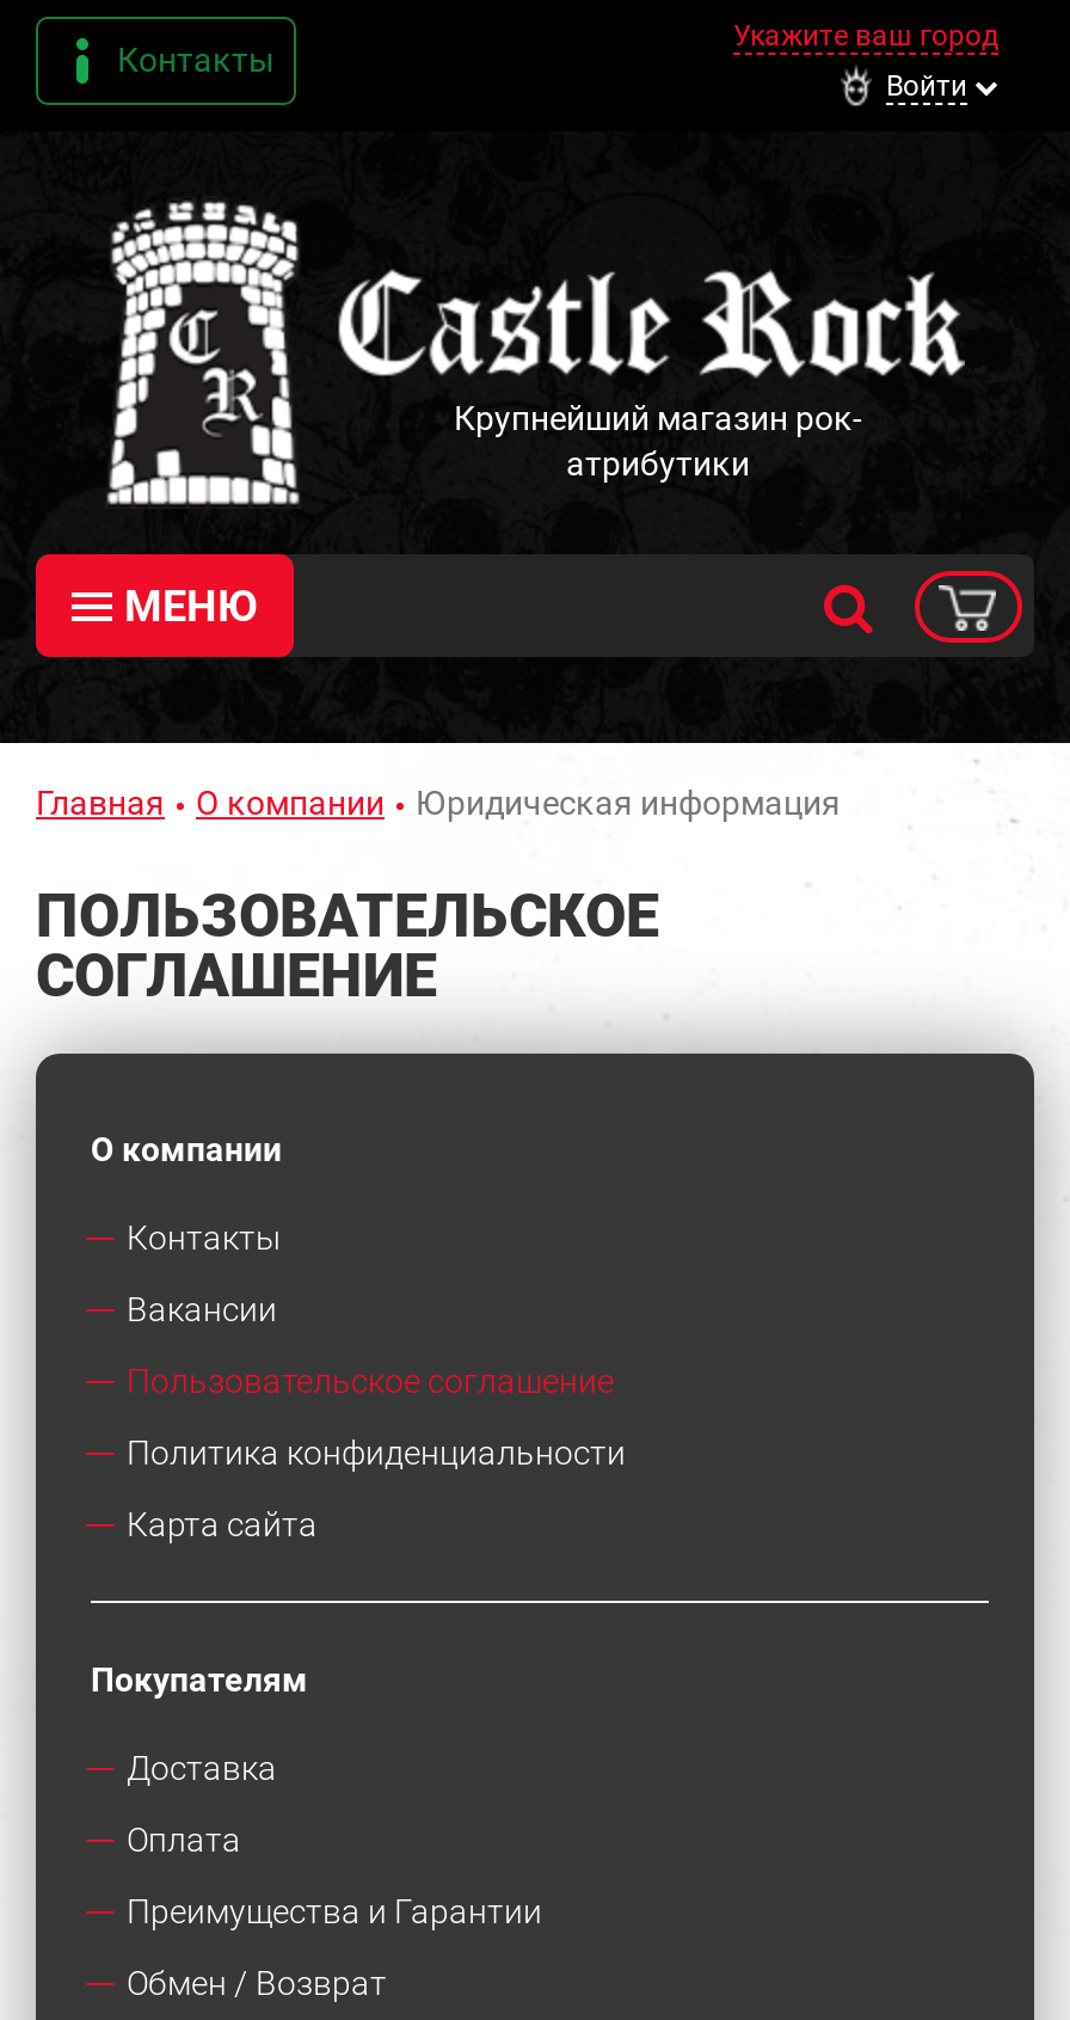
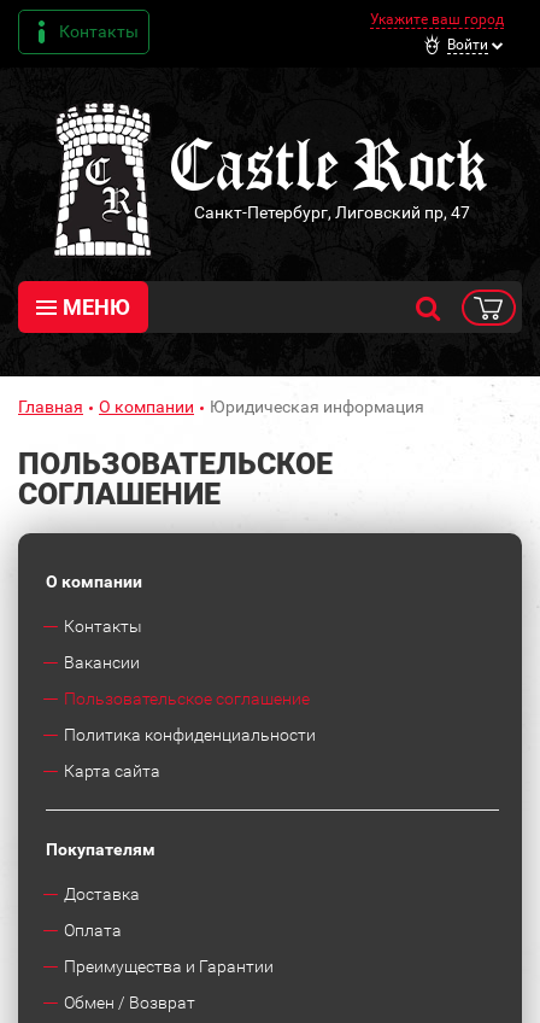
[454,399,862,482] Крупнейший магазин рок- | атрибутики -> [194,202,470,222] Санкт-Петербург, Лиговский пр, 47

